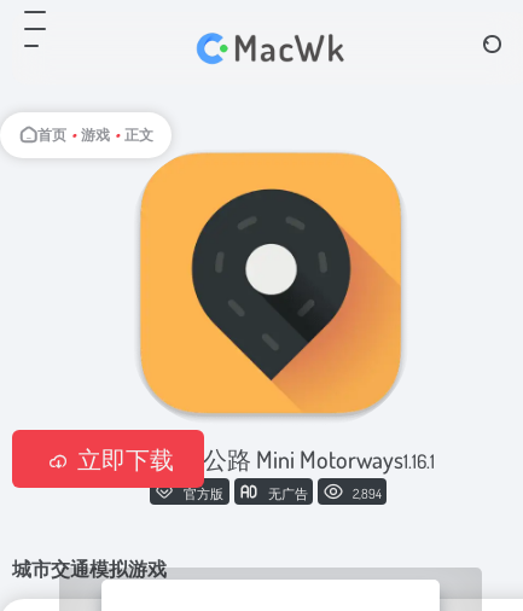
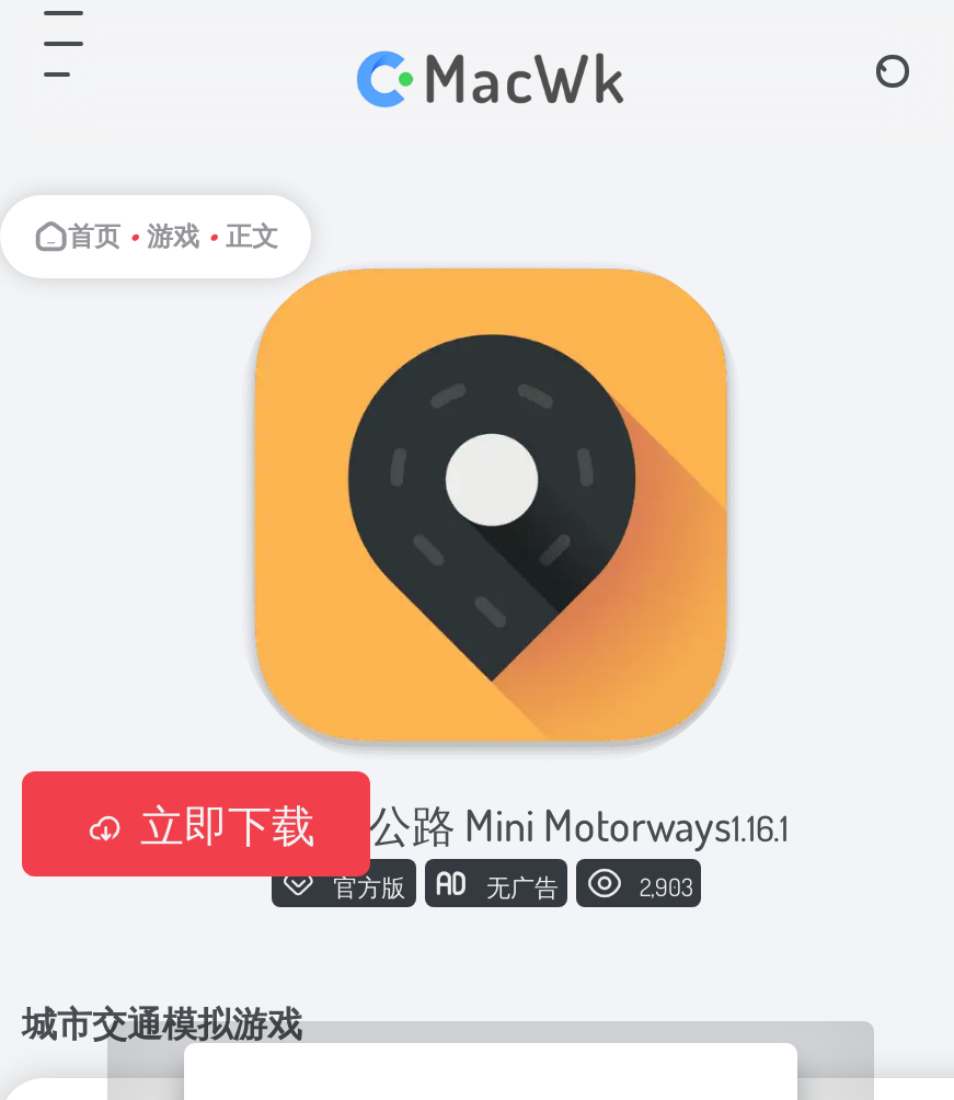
[353,484,382,502] 2,894 -> [639,869,692,902] 2,903

